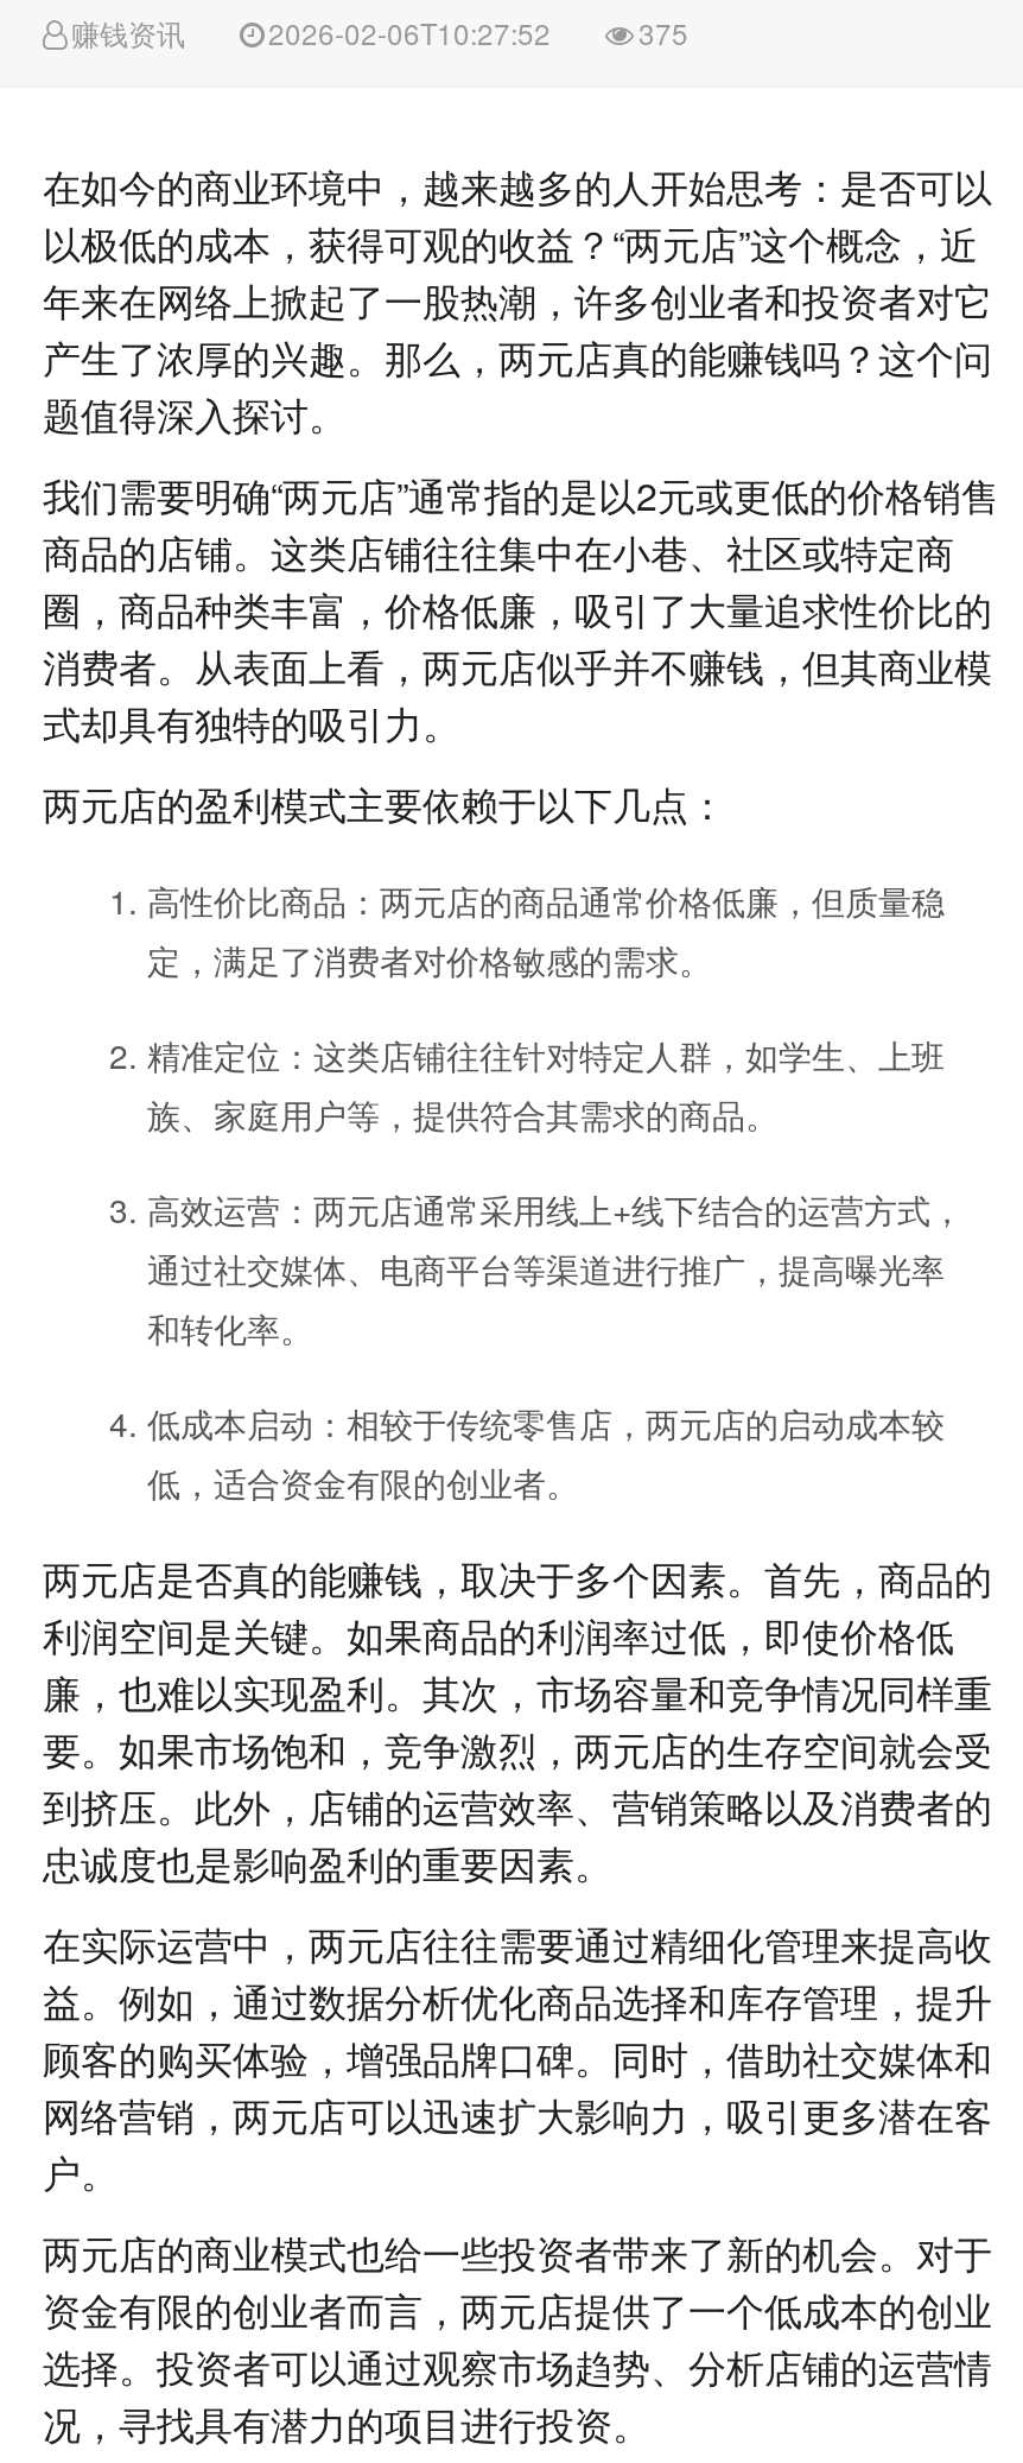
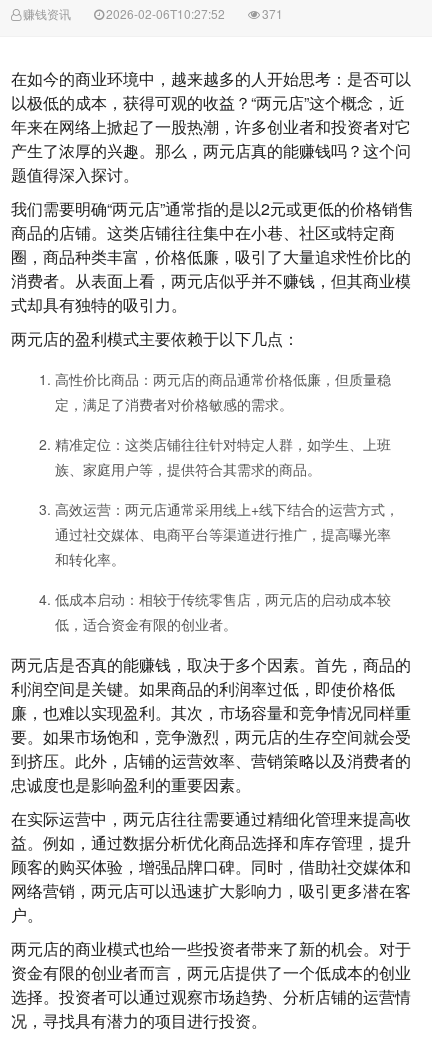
[638,12,688,52] 375 -> [262,5,283,22] 371

